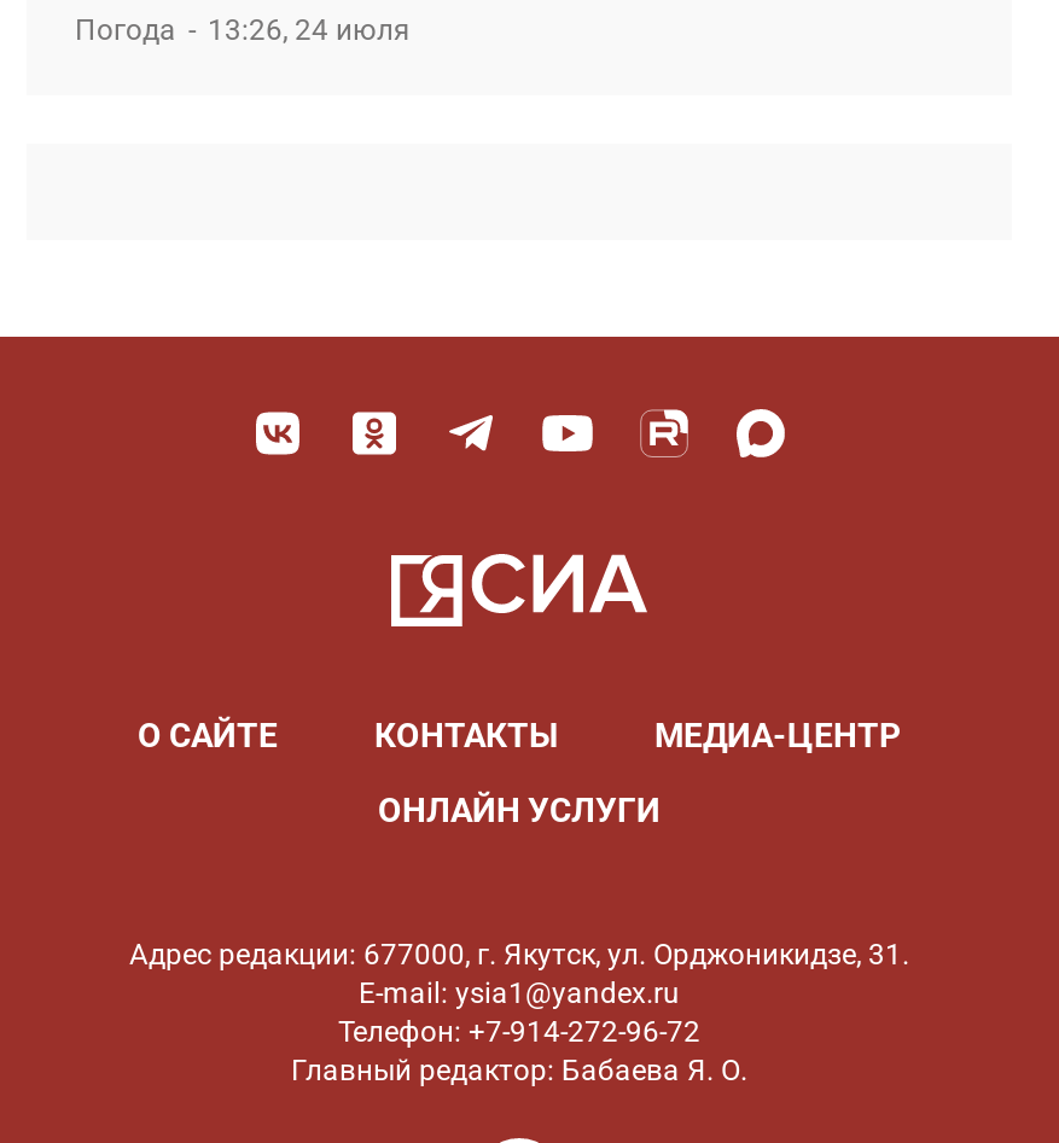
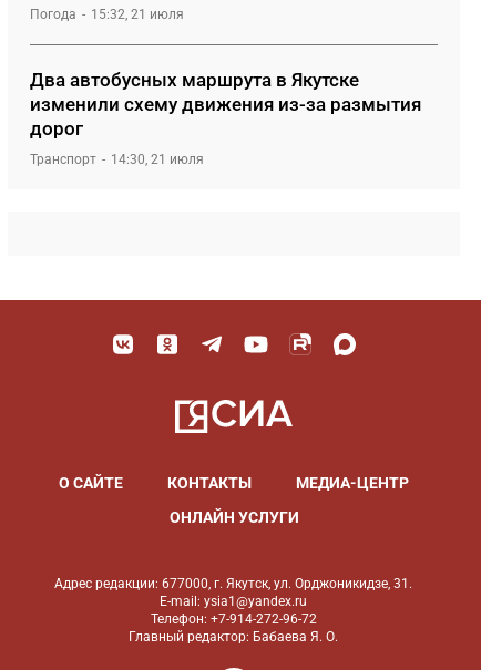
[208,13,411,47] 13:26, 24 июля -> [30,7,421,167] 15:32, 21 июля | Два автобусных маршрута в Якутске | изменили схему движения из-за размытия | дорог | Транспорт | 14:30, 21 июля

